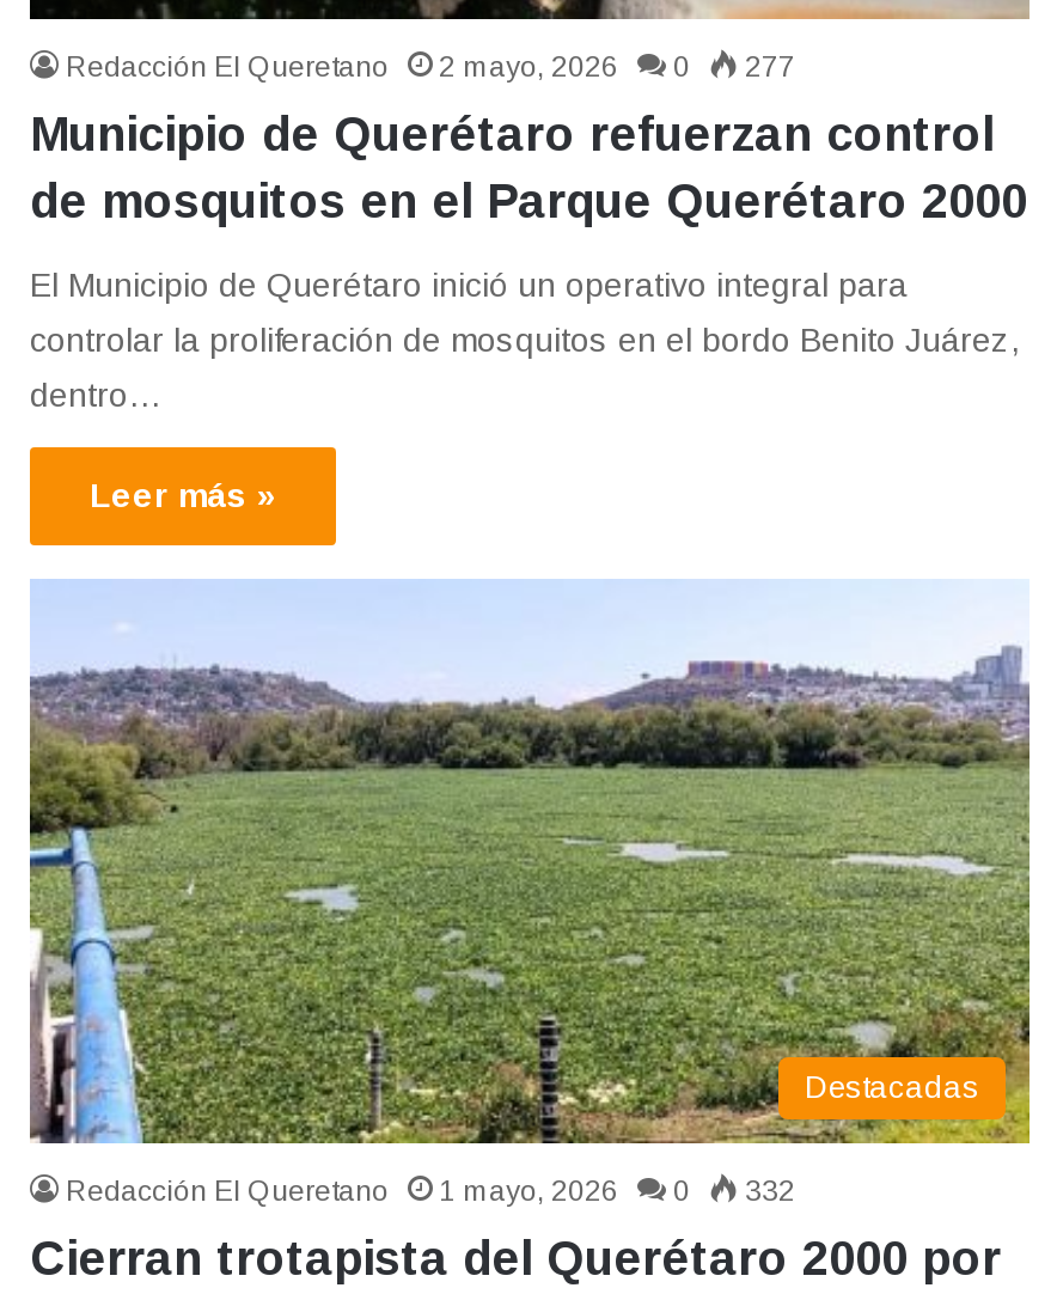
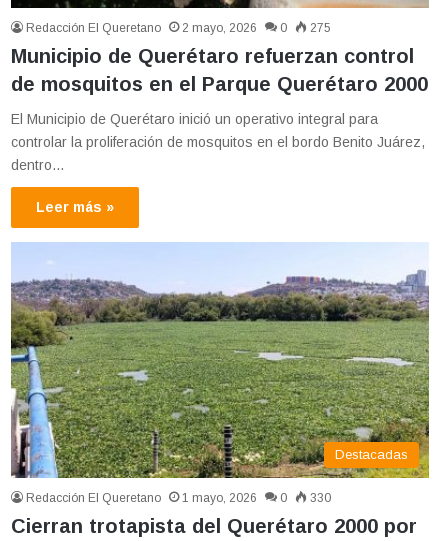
[66,50,795,83] Redacción El Queretano 2 mayo, 2026 0 277 -> [26,21,331,35] Redacción El Queretano 2 mayo, 2026 0 275
[66,1173,795,1207] Redacción El Queretano 1 mayo, 2026 0 332 -> [26,491,331,505] Redacción El Queretano 1 mayo, 2026 0 330

